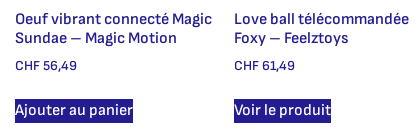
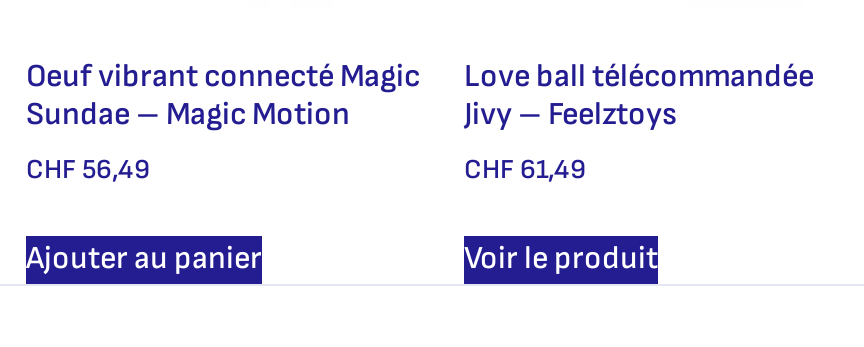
[234,29,348,48] Foxy – Feelztoys -> [464,97,676,135] Jivy – Feelztoys

